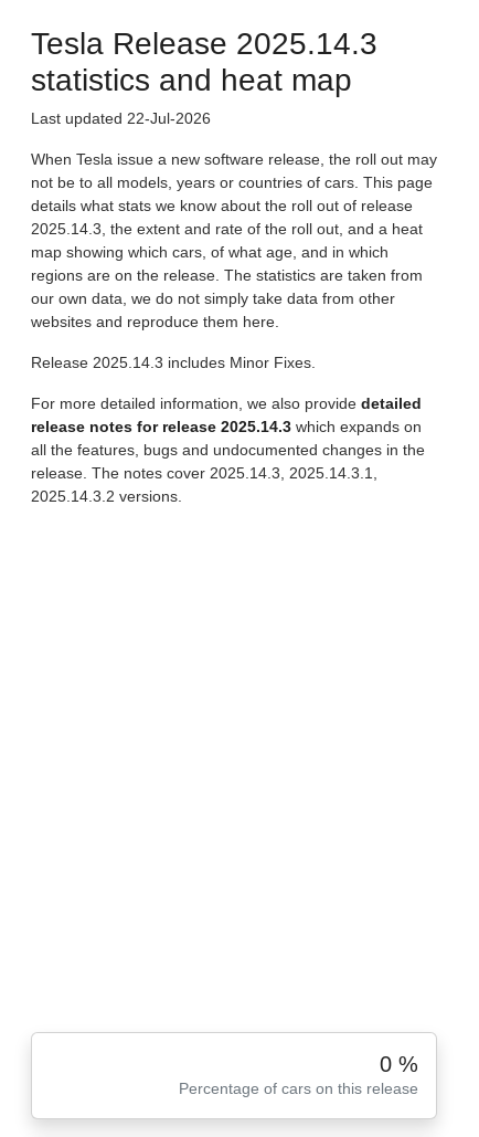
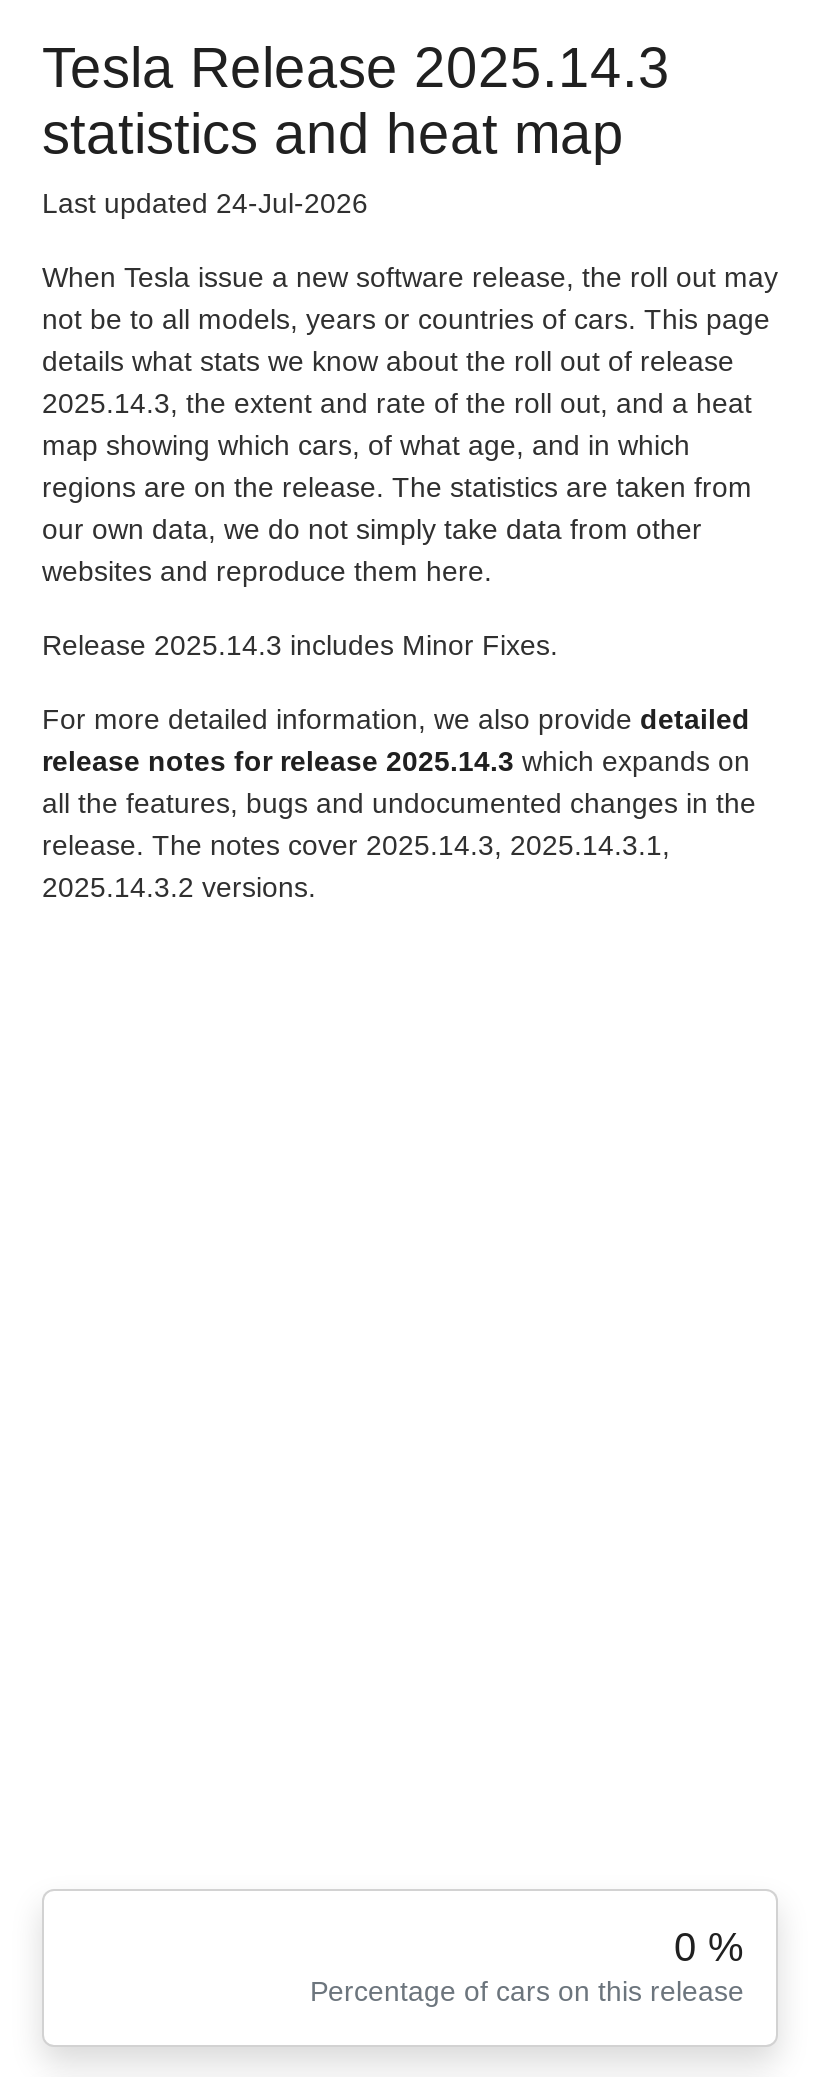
[31,109,211,127] Last updated 22-Jul-2026 -> [42,187,368,219] Last updated 24-Jul-2026

